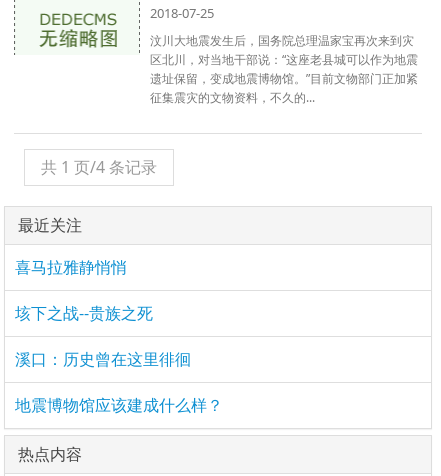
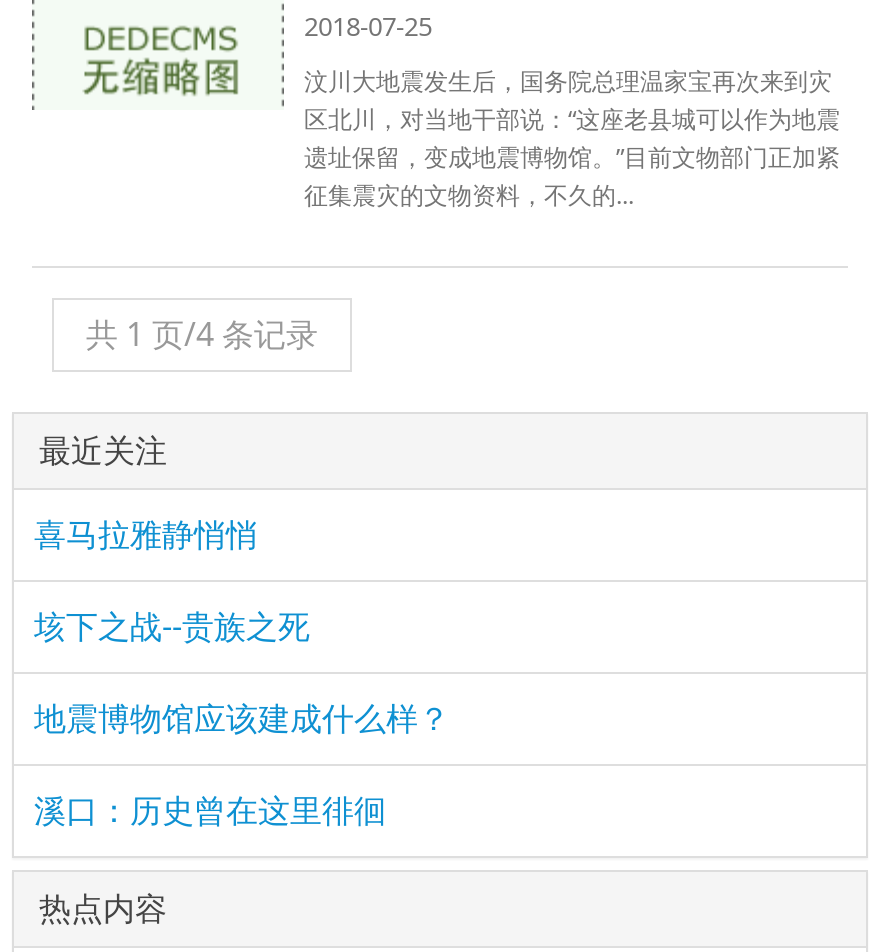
moved [15,347,191,369] -> [34,787,386,831]: 溪口：历史曾在这里徘徊
moved [15,393,223,415] -> [34,695,450,739]: 地震博物馆应该建成什么样？

